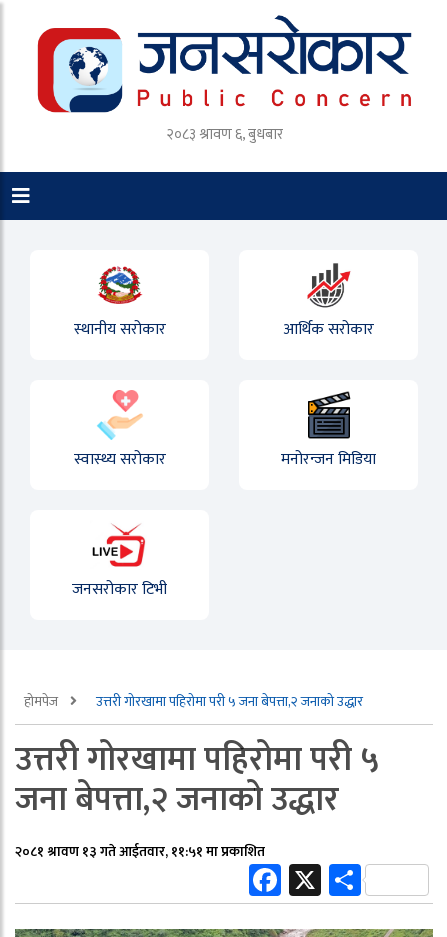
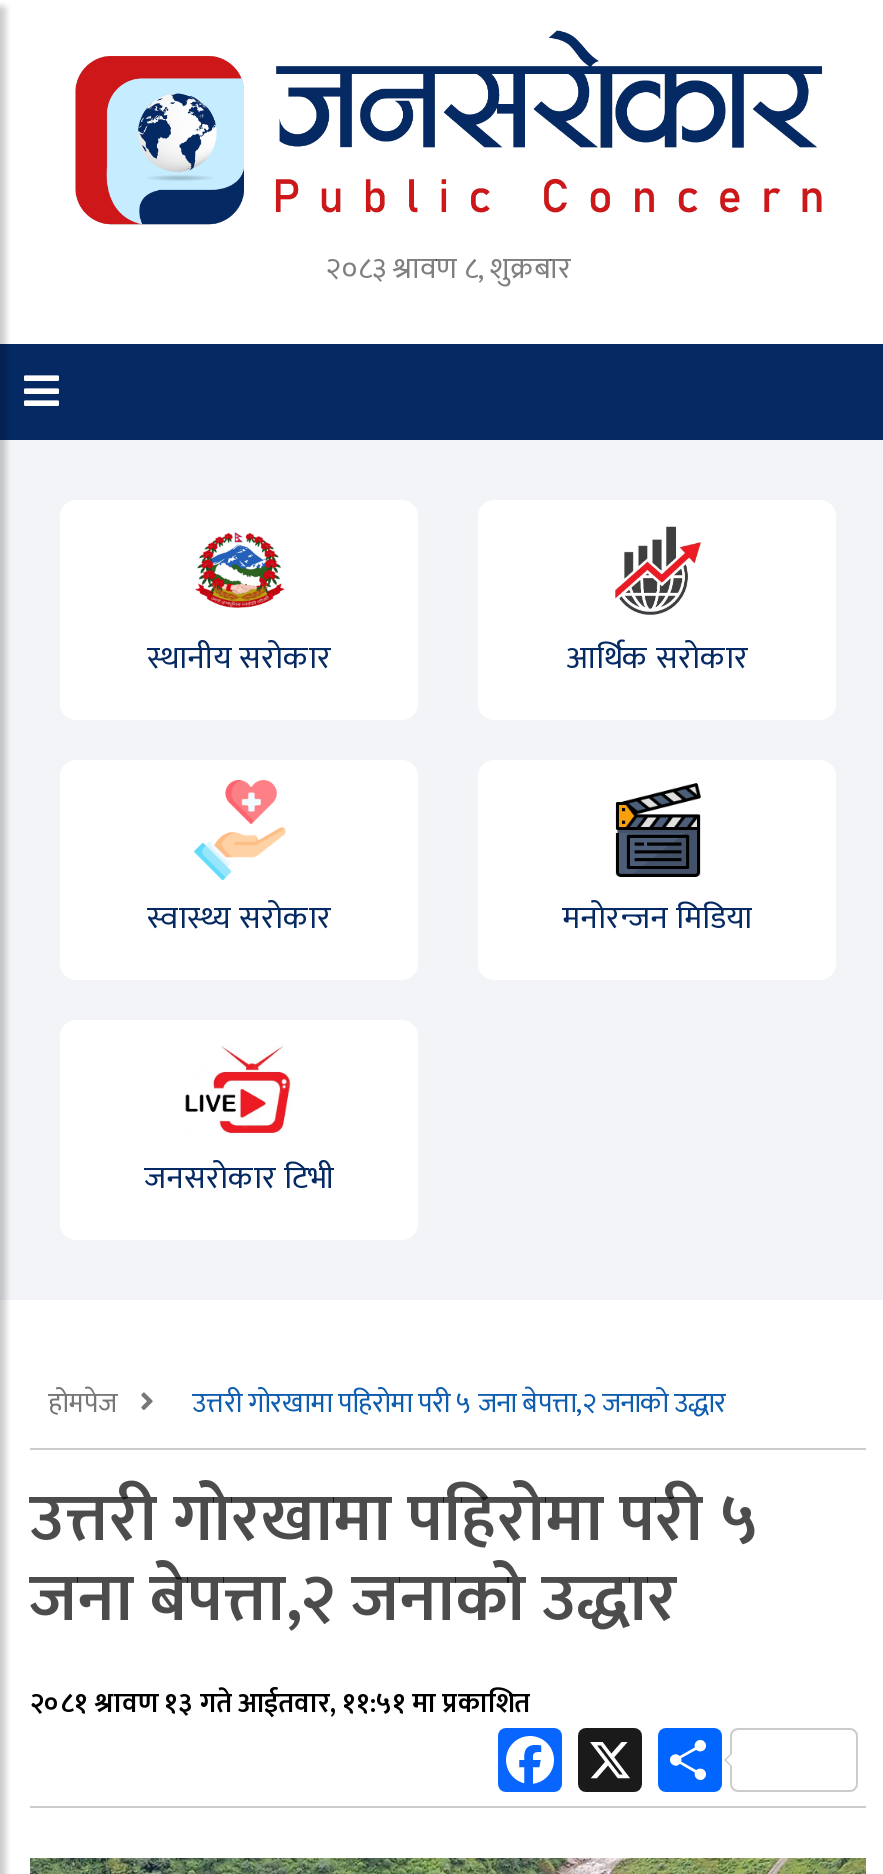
[165,122,282,147] २०८३ श्रावण ६, बुधबार -> [326,244,570,294] २०८३ श्रावण ८, शुक्रबार

